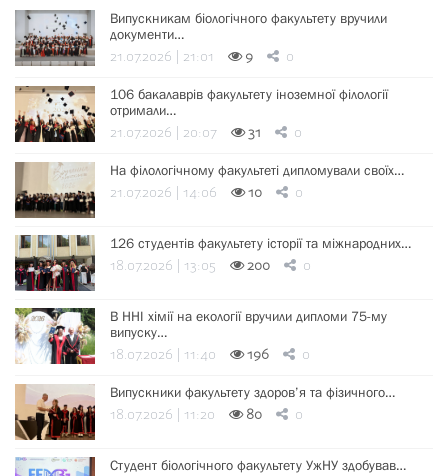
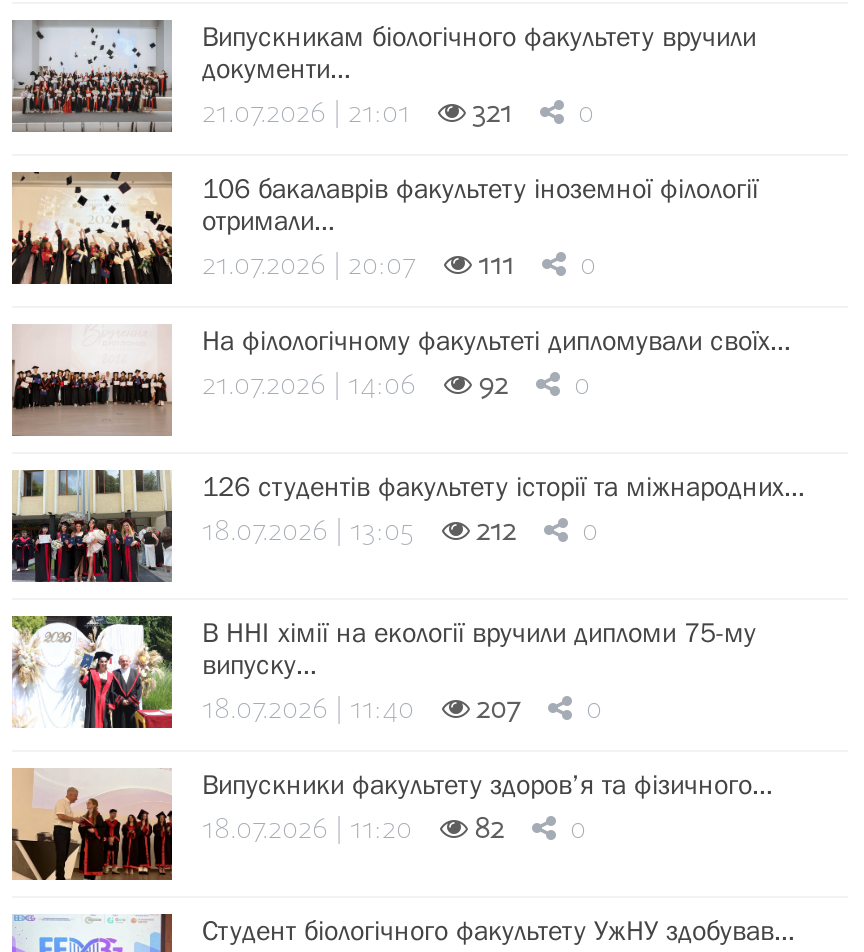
[245,47,253,68] 9 -> [472,94,512,136] 321
[248,123,261,144] 31 -> [478,246,514,288] 111
[14,162,96,217] [image] -> [10,326,172,436] [image]
[248,183,262,204] 10 -> [478,366,508,408] 92
[247,256,270,277] 200 -> [476,512,516,554] 212
[247,345,269,366] 196 -> [476,690,520,732] 207
[246,405,262,426] 80 -> [474,810,504,852] 82

